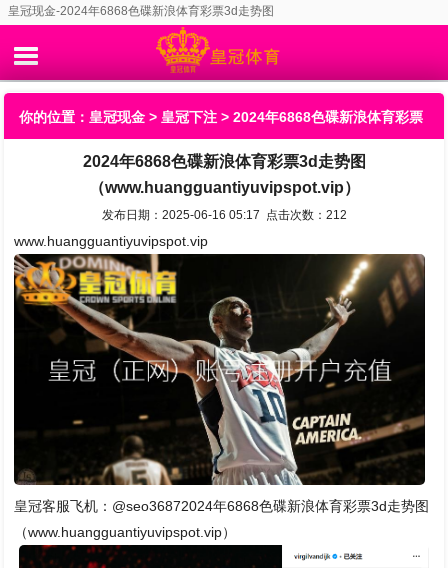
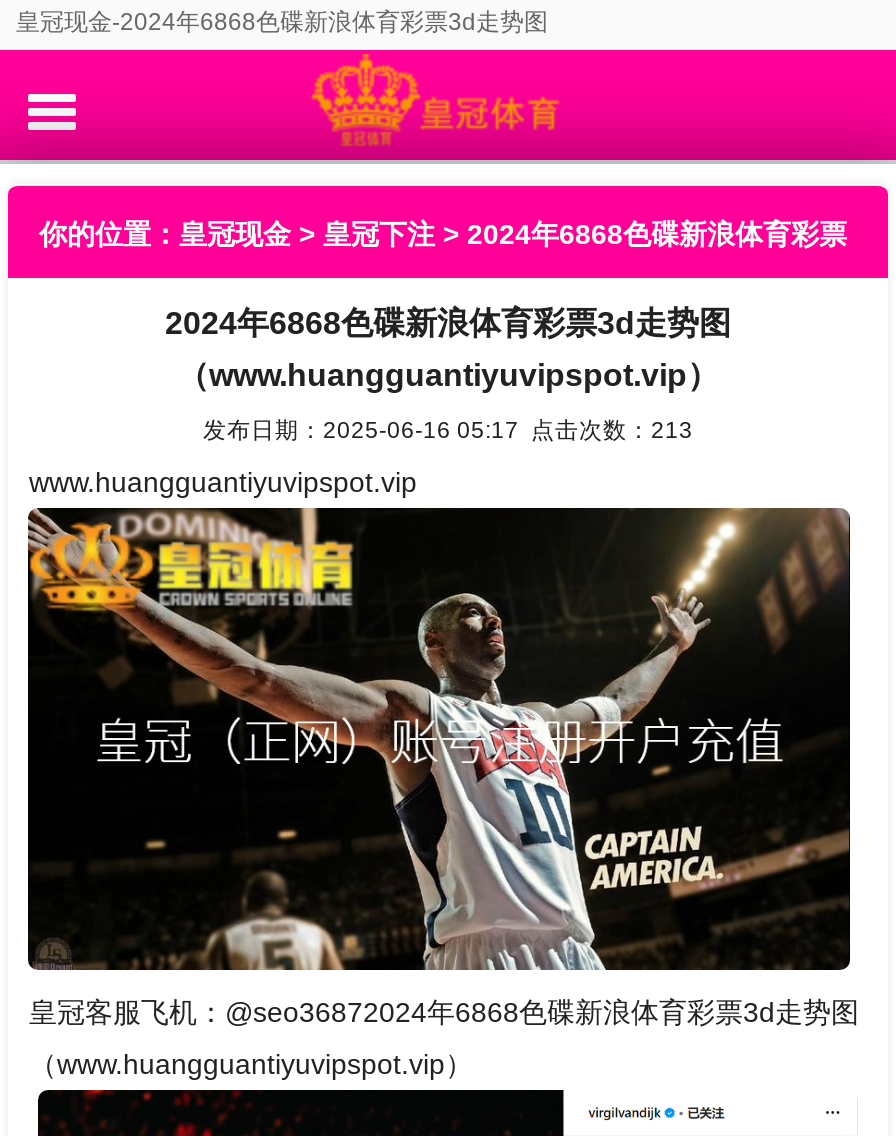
[101,208,346,221] 发布日期：2025-06-16 05:17 点击次数：212 -> [203,416,693,442] 发布日期：2025-06-16 05:17 点击次数：213

